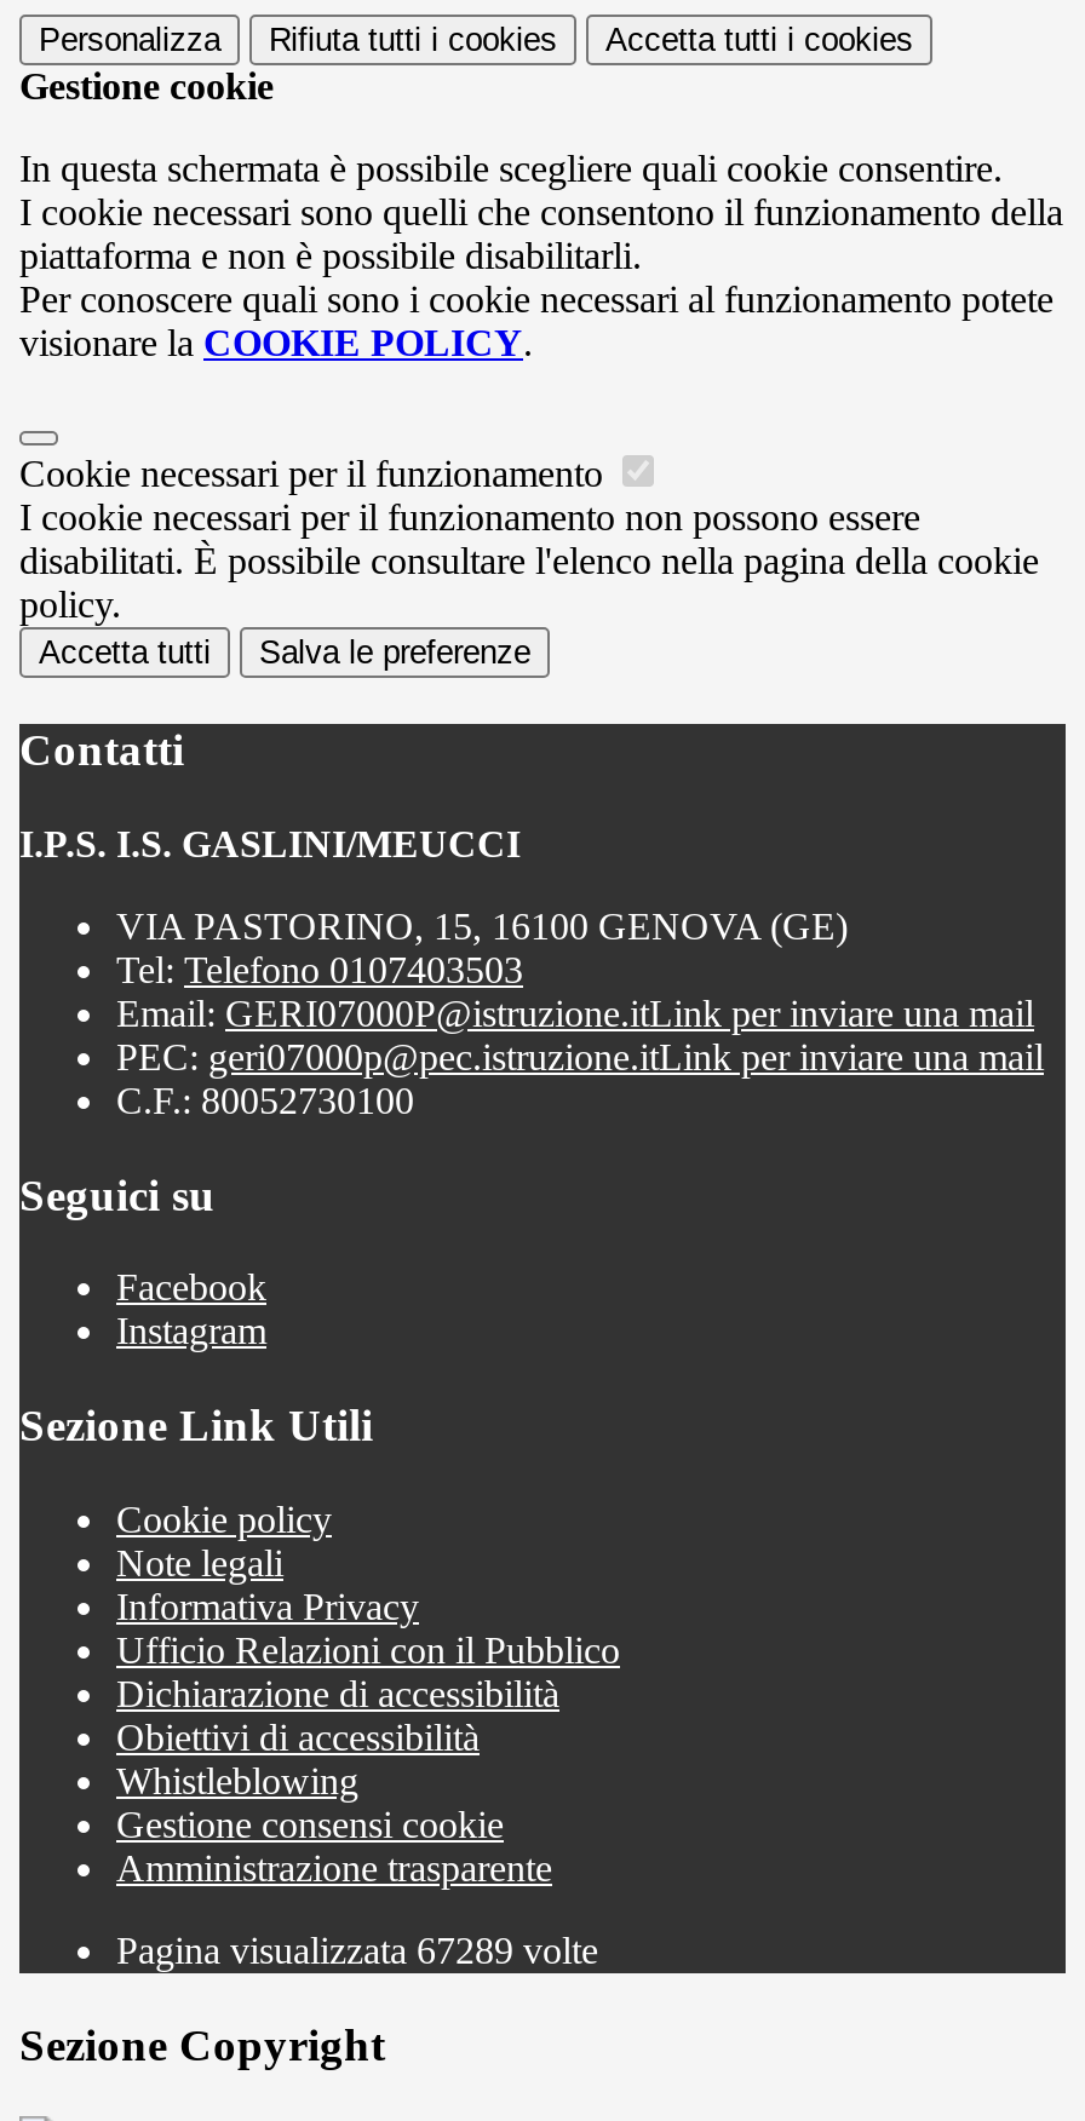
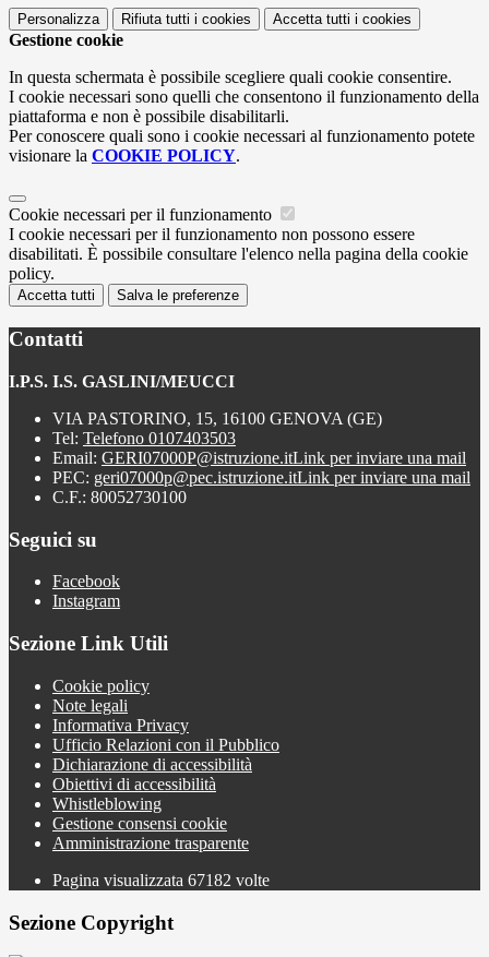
[116,1929,598,1970] Pagina visualizzata 67289 volte -> [52,871,270,889] Pagina visualizzata 67182 volte

